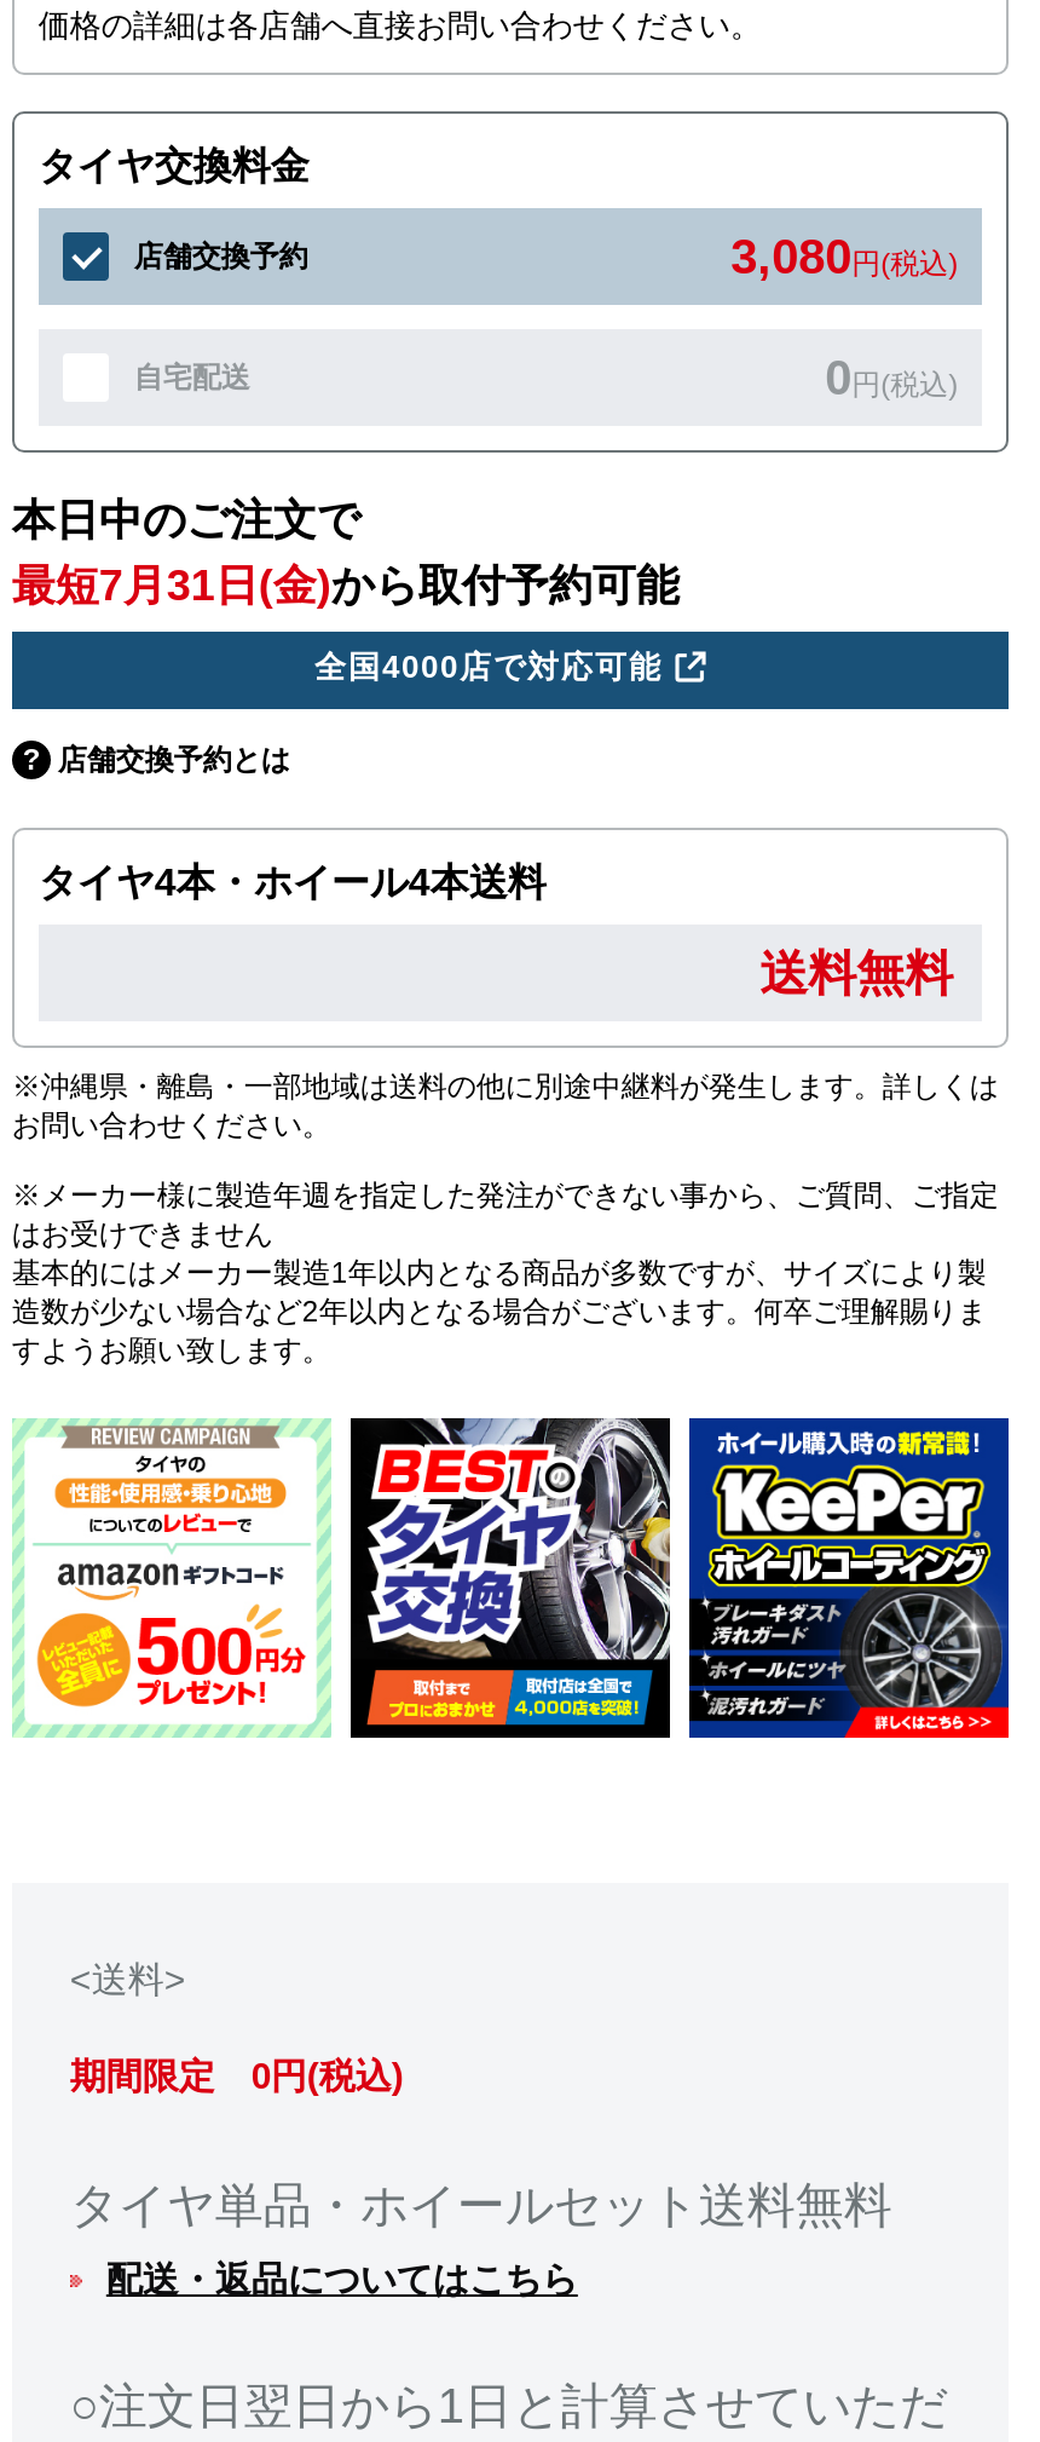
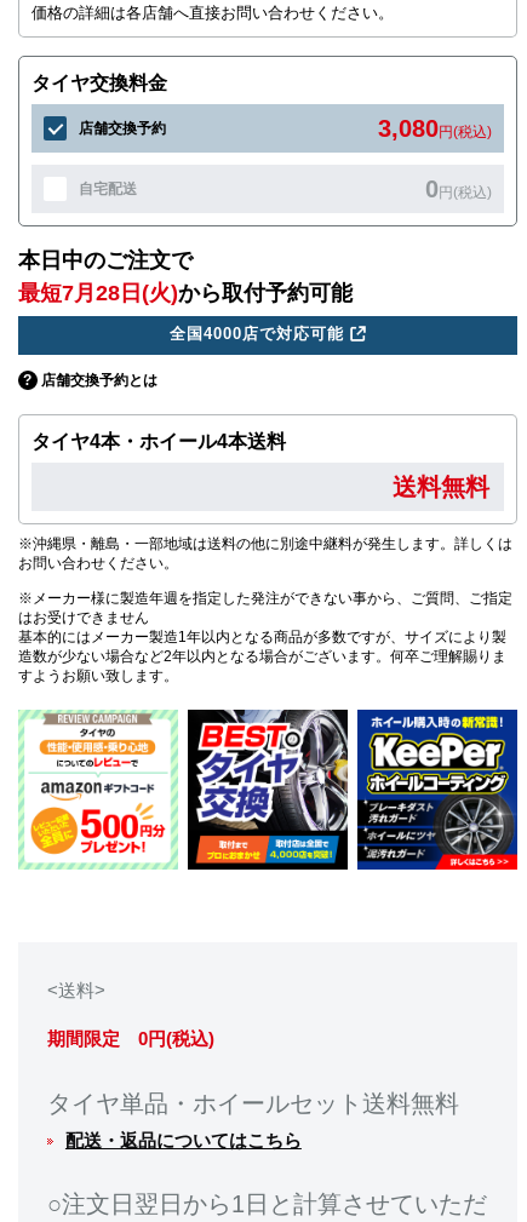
[12,561,679,609] 最短7月31日(金)から取付予約可能 -> [18,280,352,305] 最短7月28日(火)から取付予約可能

